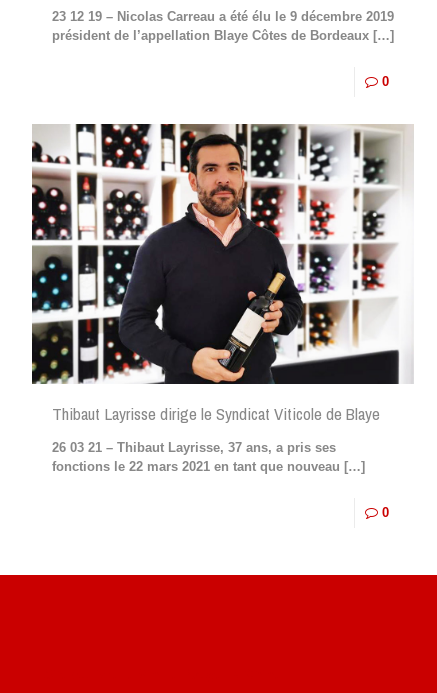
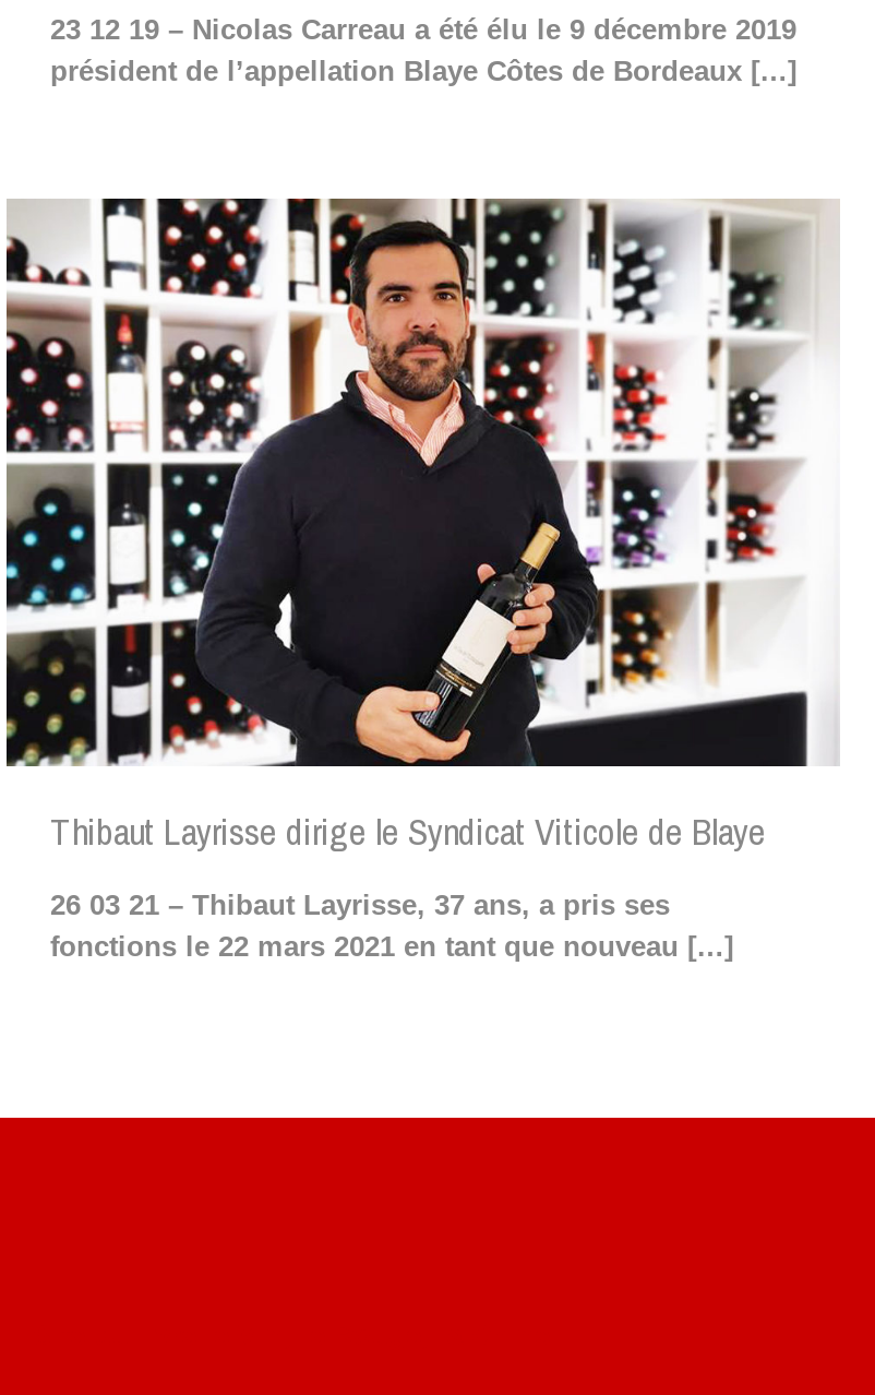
[382,74,389,89] 0 -> none
[382,505,389,520] 0 -> none

